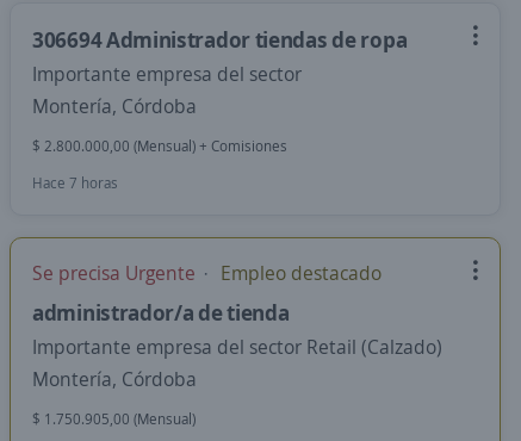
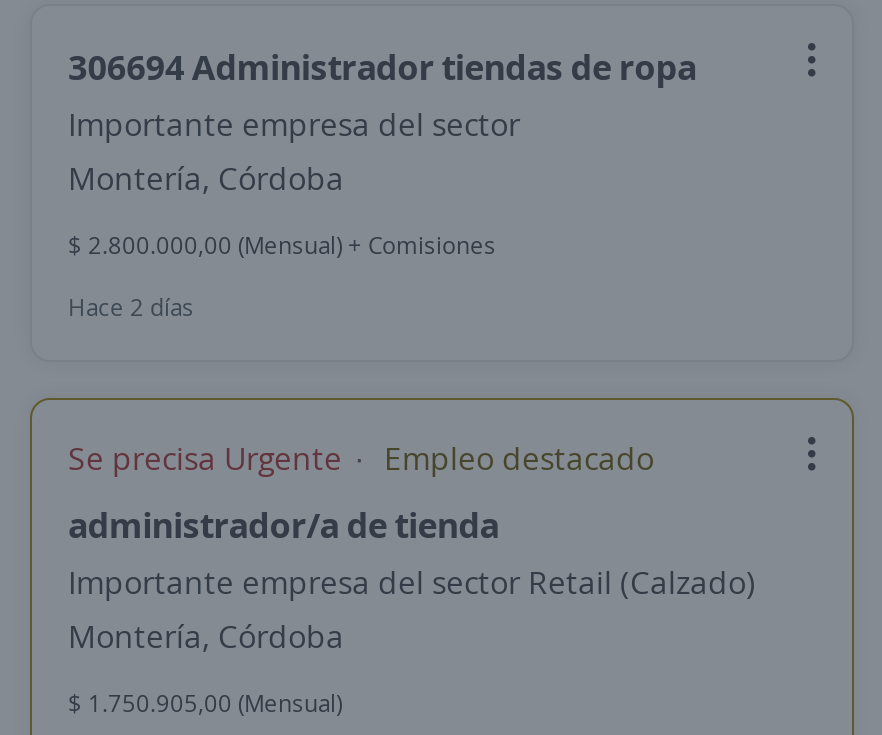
[32,173,118,193] Hace 7 horas -> [68,290,194,324] Hace 2 días

